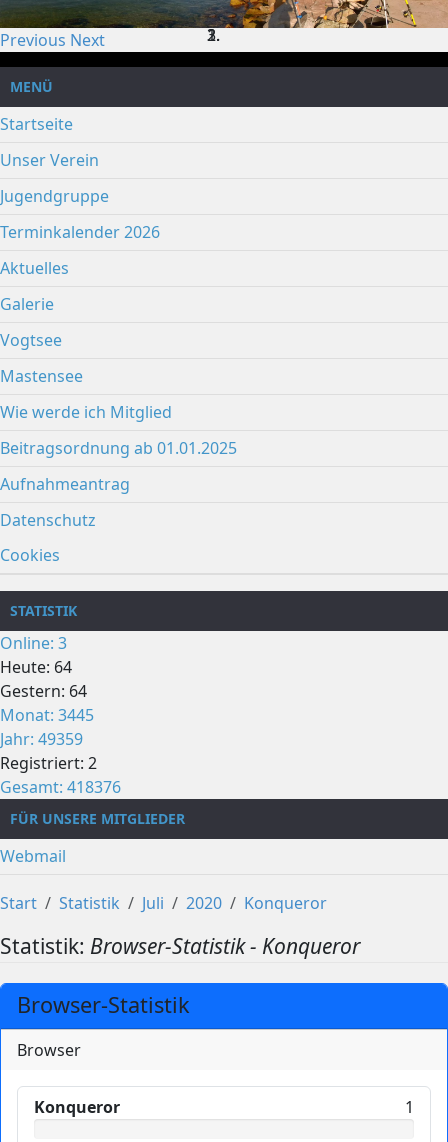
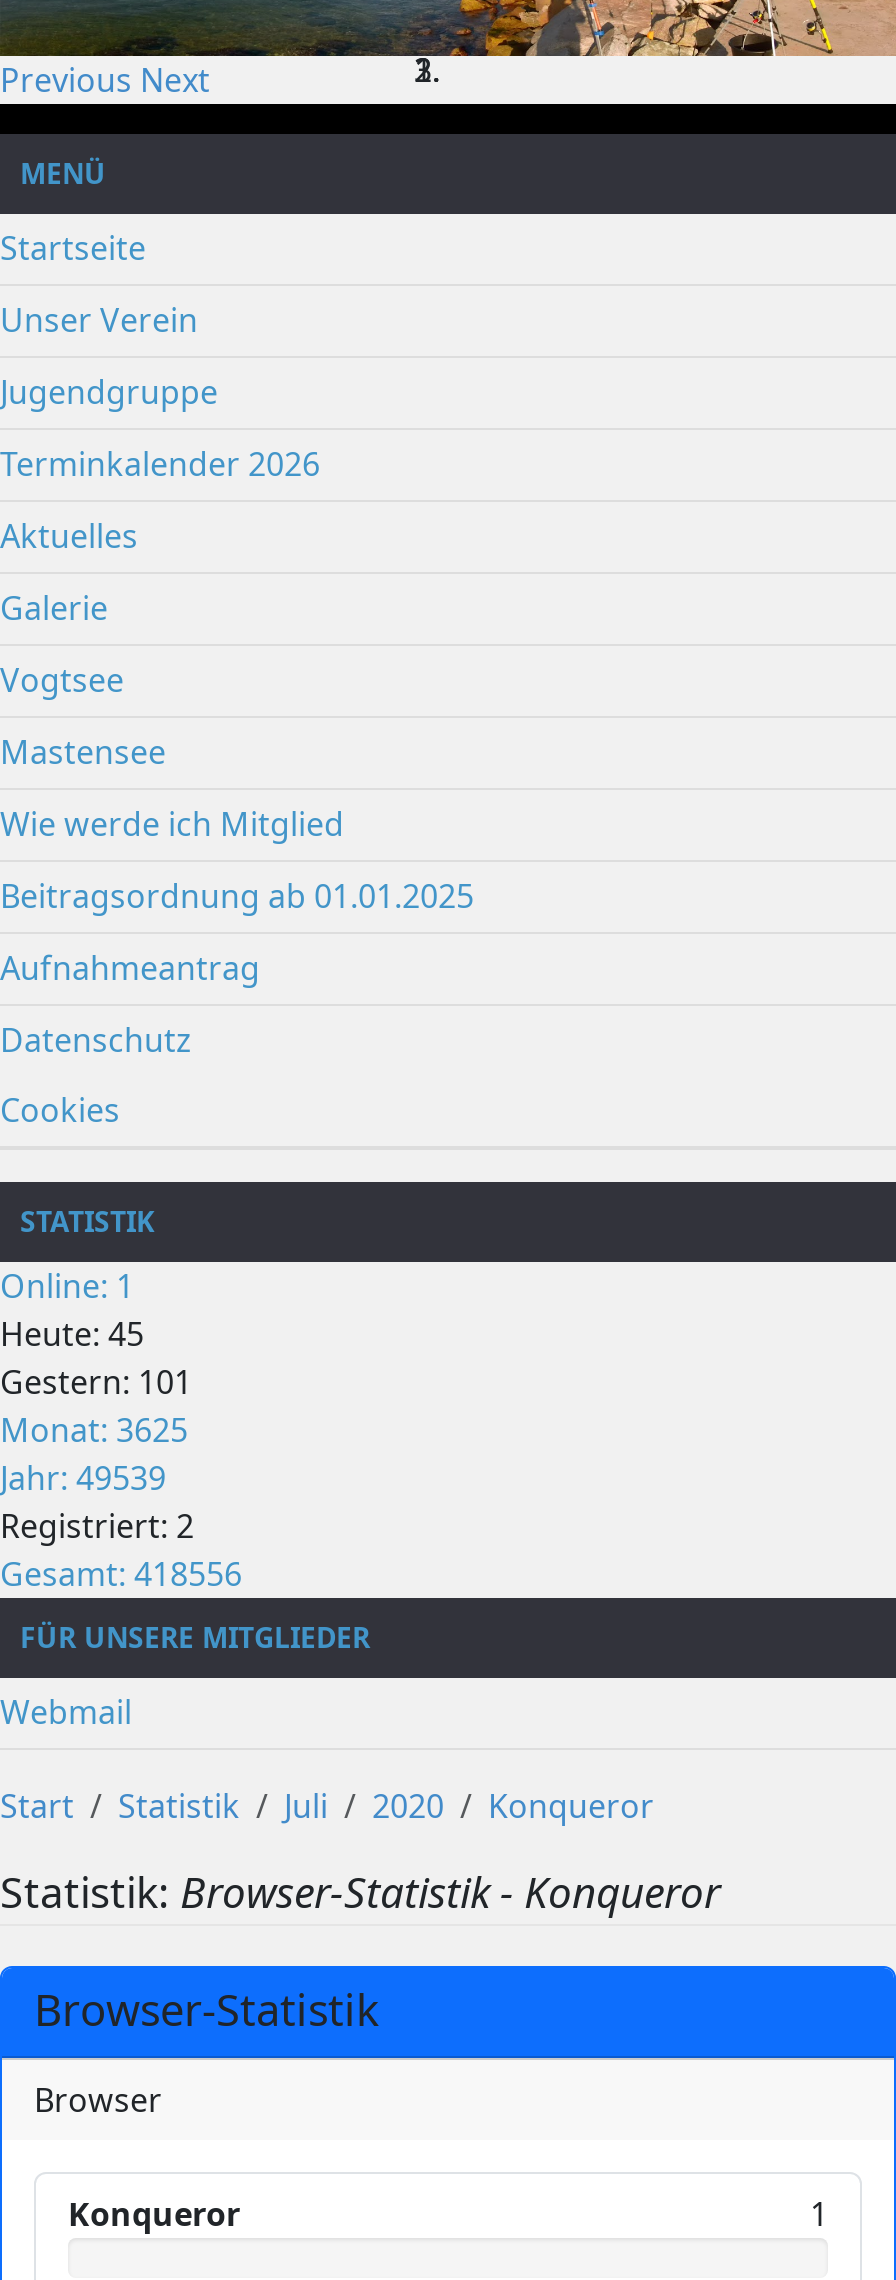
[0,632,67,654] Online: 3 -> [0,1263,134,1307] Online: 1
[0,656,72,678] Heute: 64 -> [0,1311,144,1355] Heute: 45
[0,680,87,702] Gestern: 64 -> [0,1359,192,1403] Gestern: 101
[0,704,94,726] Monat: 3445 -> [0,1407,188,1451] Monat: 3625
[0,728,83,750] Jahr: 49359 -> [0,1455,166,1499] Jahr: 49539
[0,776,121,798] Gesamt: 418376 -> [0,1551,242,1595] Gesamt: 418556

